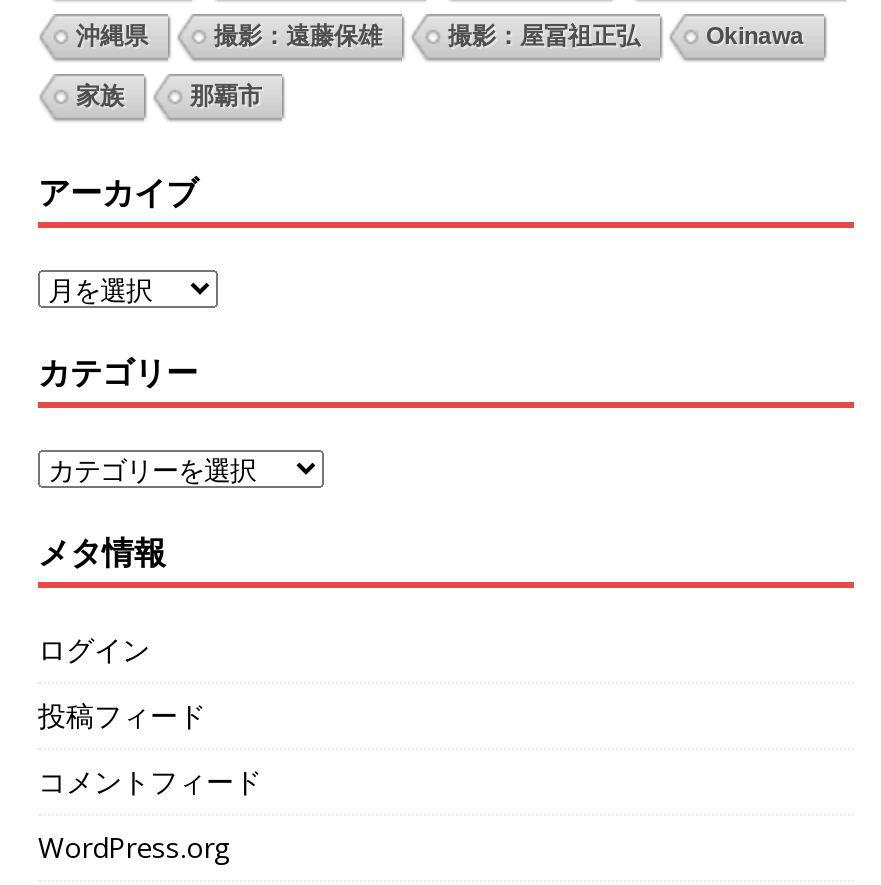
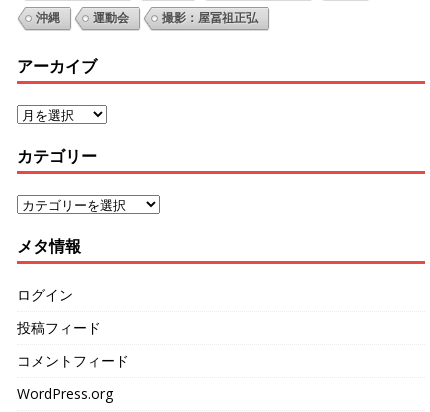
[76,22,382,50] 沖縄県 | 撮影：遠藤保雄 -> [36,11,129,25] 沖縄 | 運動会
[76,22,804,110] Okinawa | 家族 | 那覇市 -> none

